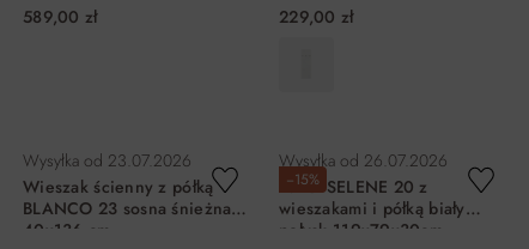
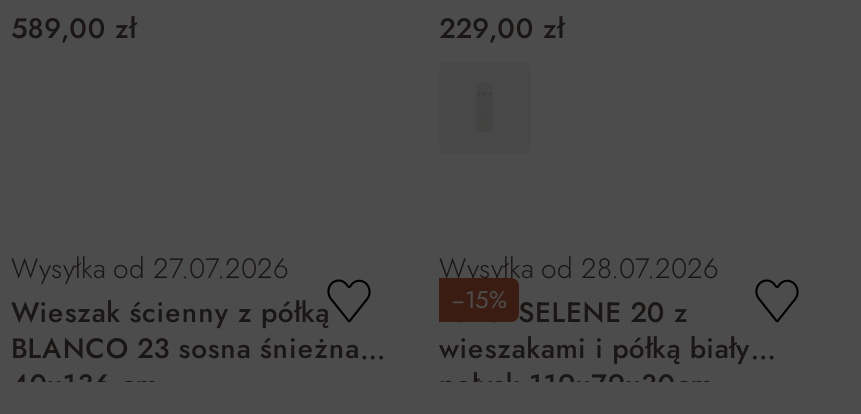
[23,149,191,173] Wysyłka od 23.07.2026 -> [11,249,289,289] Wysyłka od 27.07.2026
[279,149,448,173] Wysyłka od 26.07.2026 -> [439,249,719,289] Wysyłka od 28.07.2026

